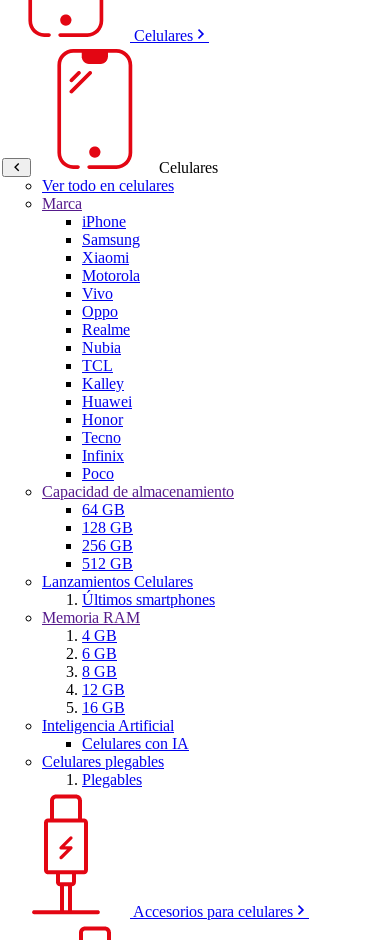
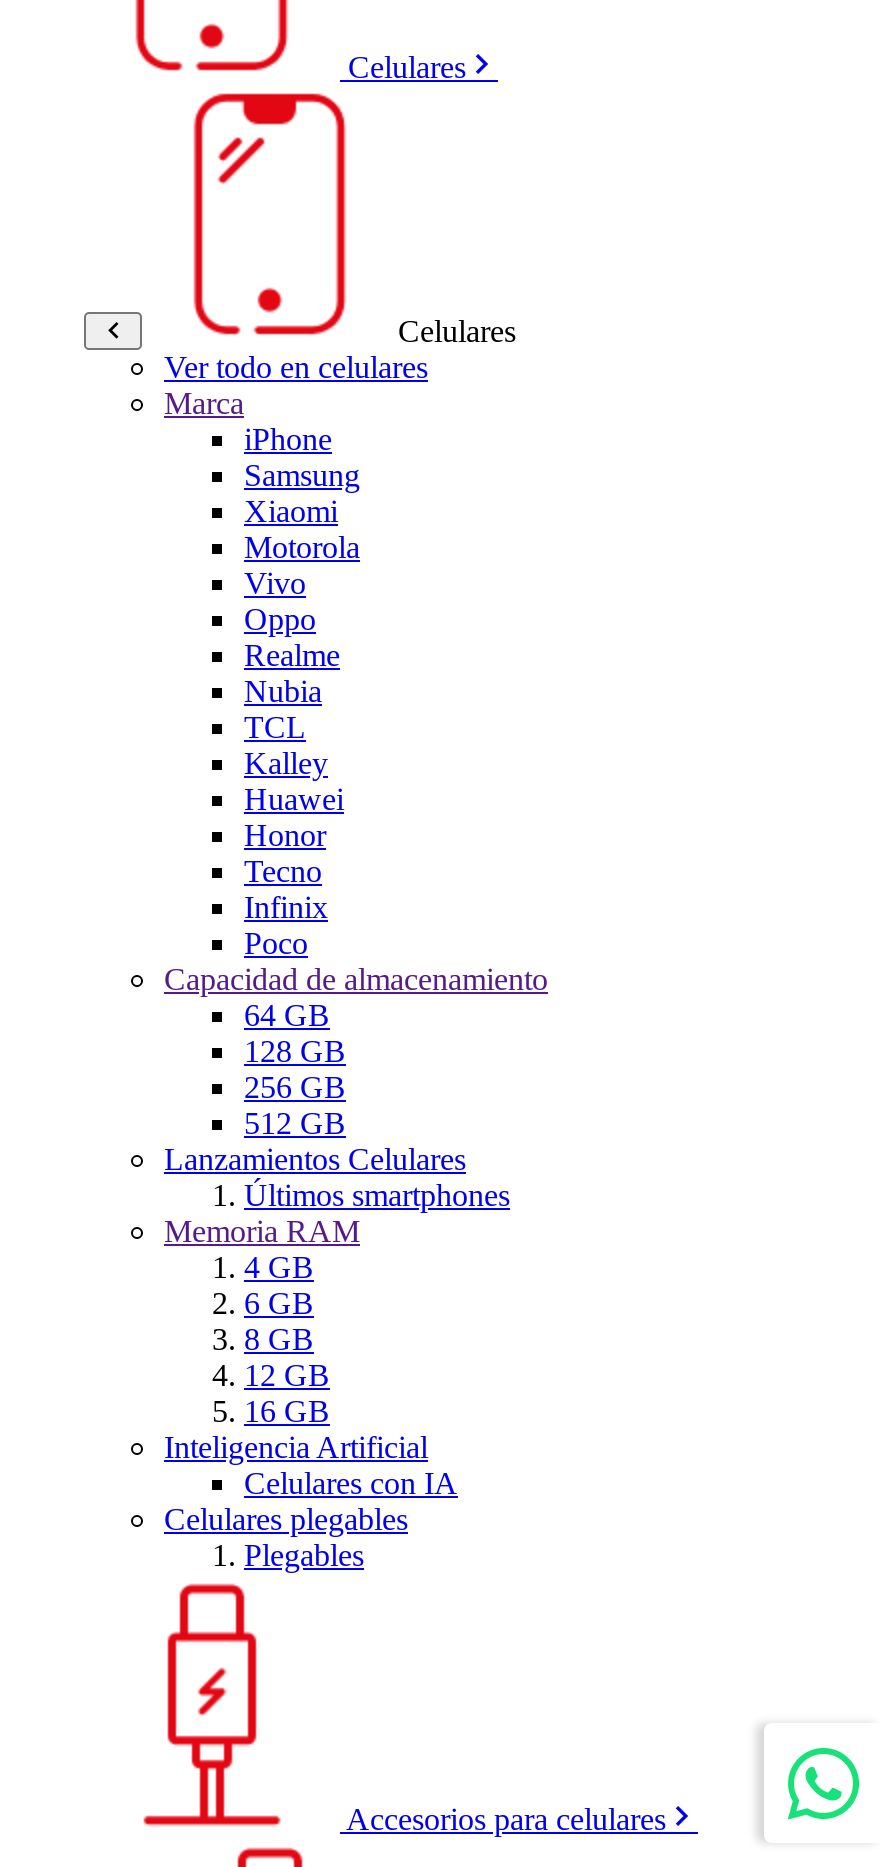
none -> [786,1746,862,1822] [image]

